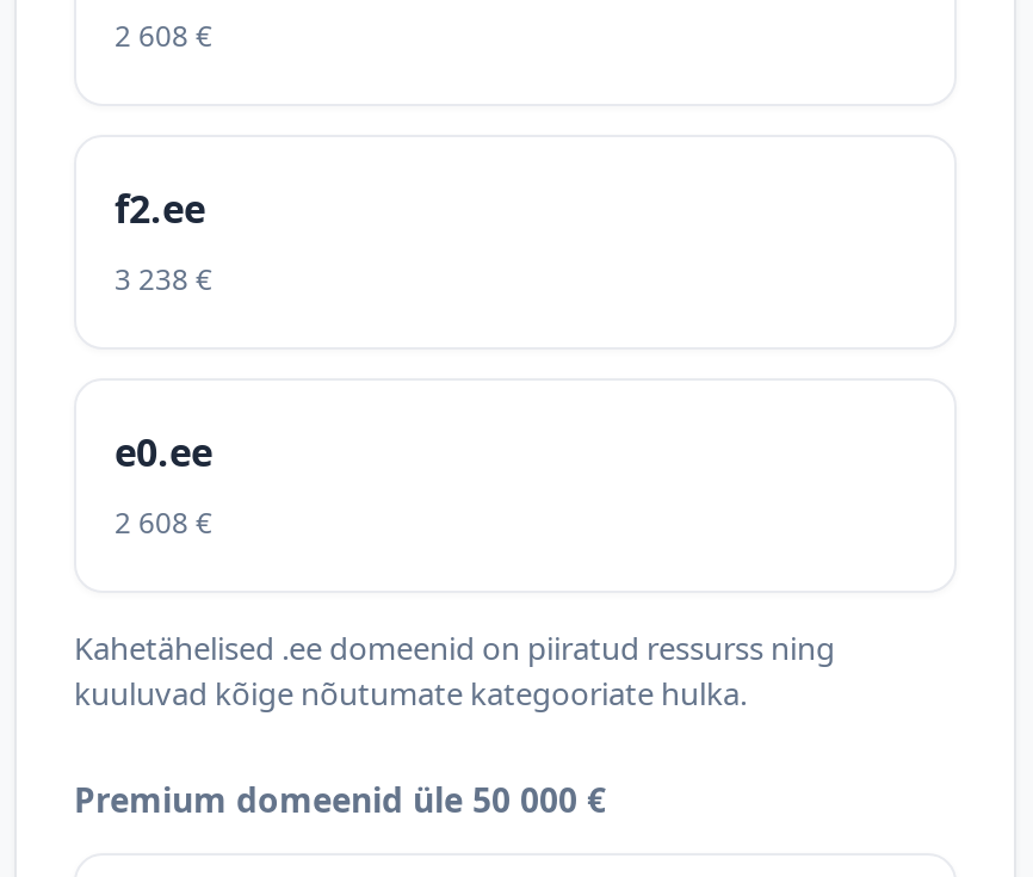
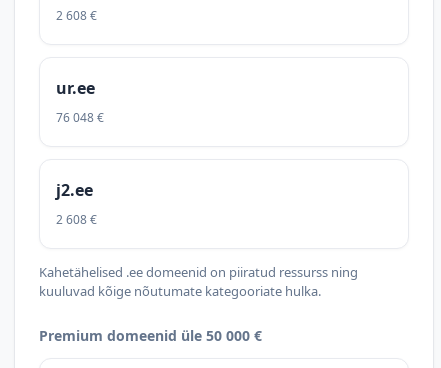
[115,183,205,235] f2.ee -> [56,77,95,99] ur.ee
[115,259,212,299] 3 238 € -> [56,109,104,126] 76 048 €
[115,426,212,478] e0.ee -> [56,179,93,201] j2.ee

